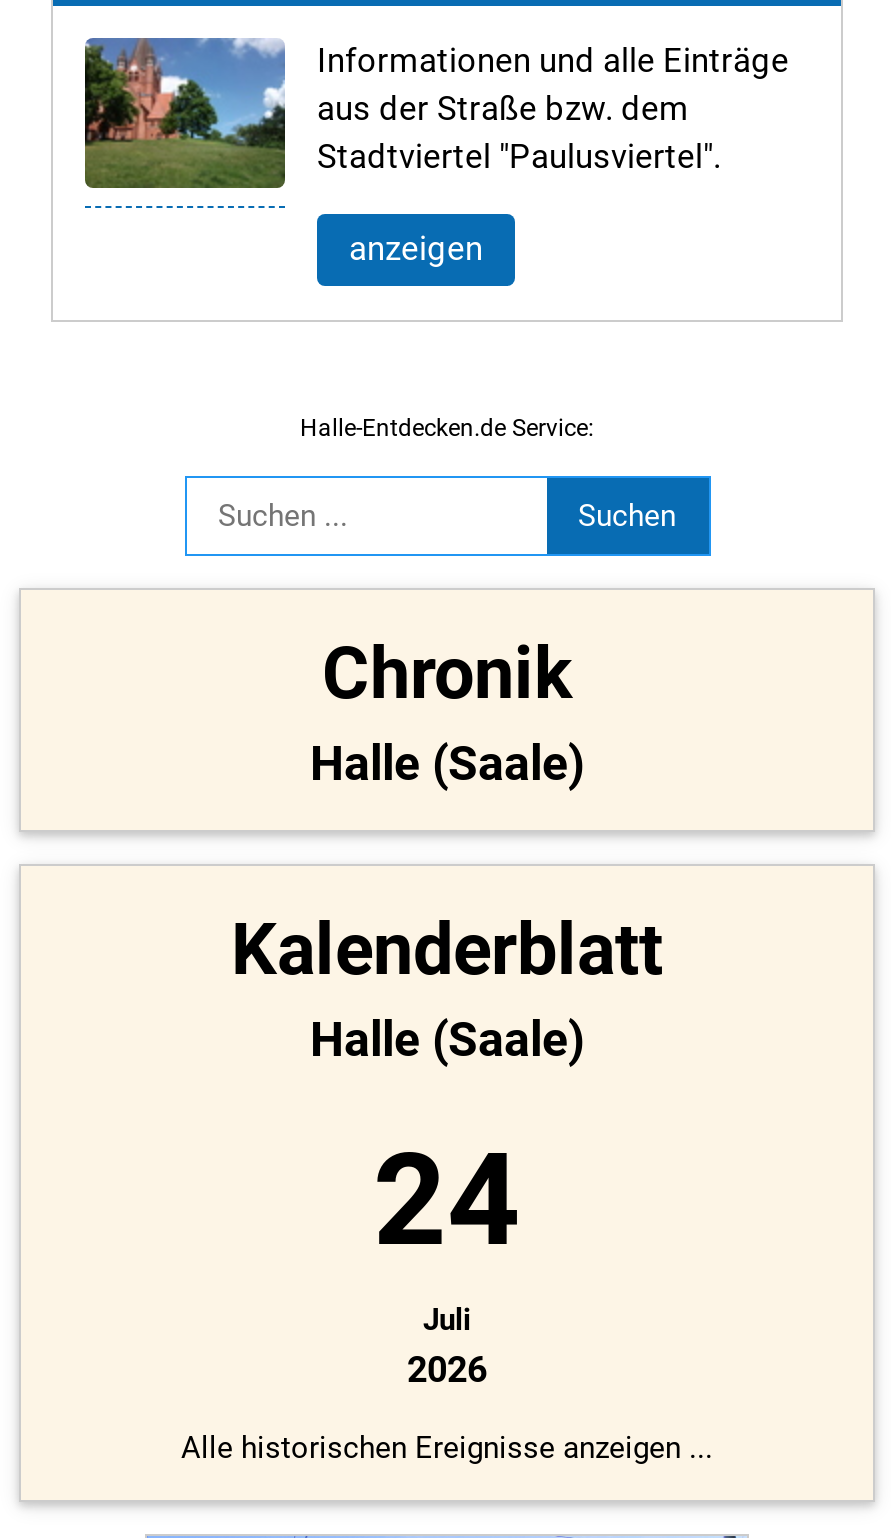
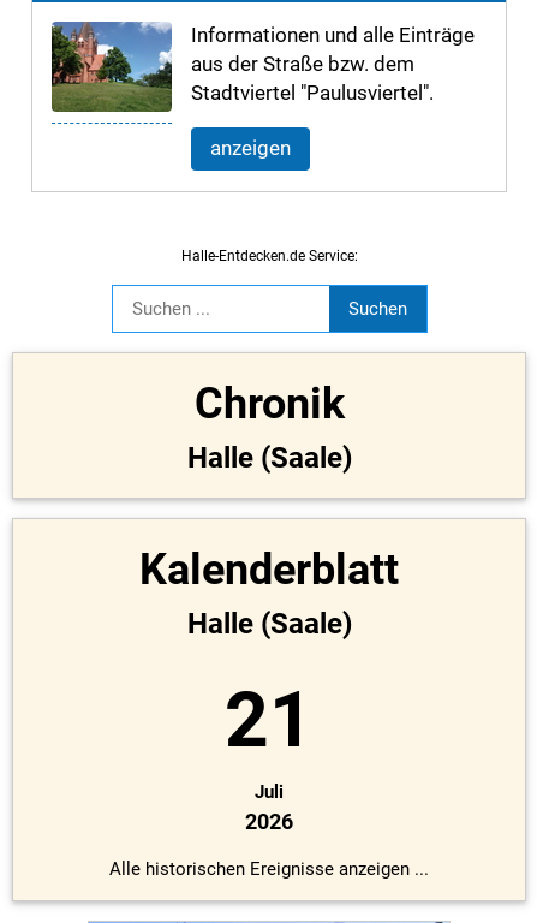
[373,1126,521,1276] 24 -> [225,676,314,766] 21

